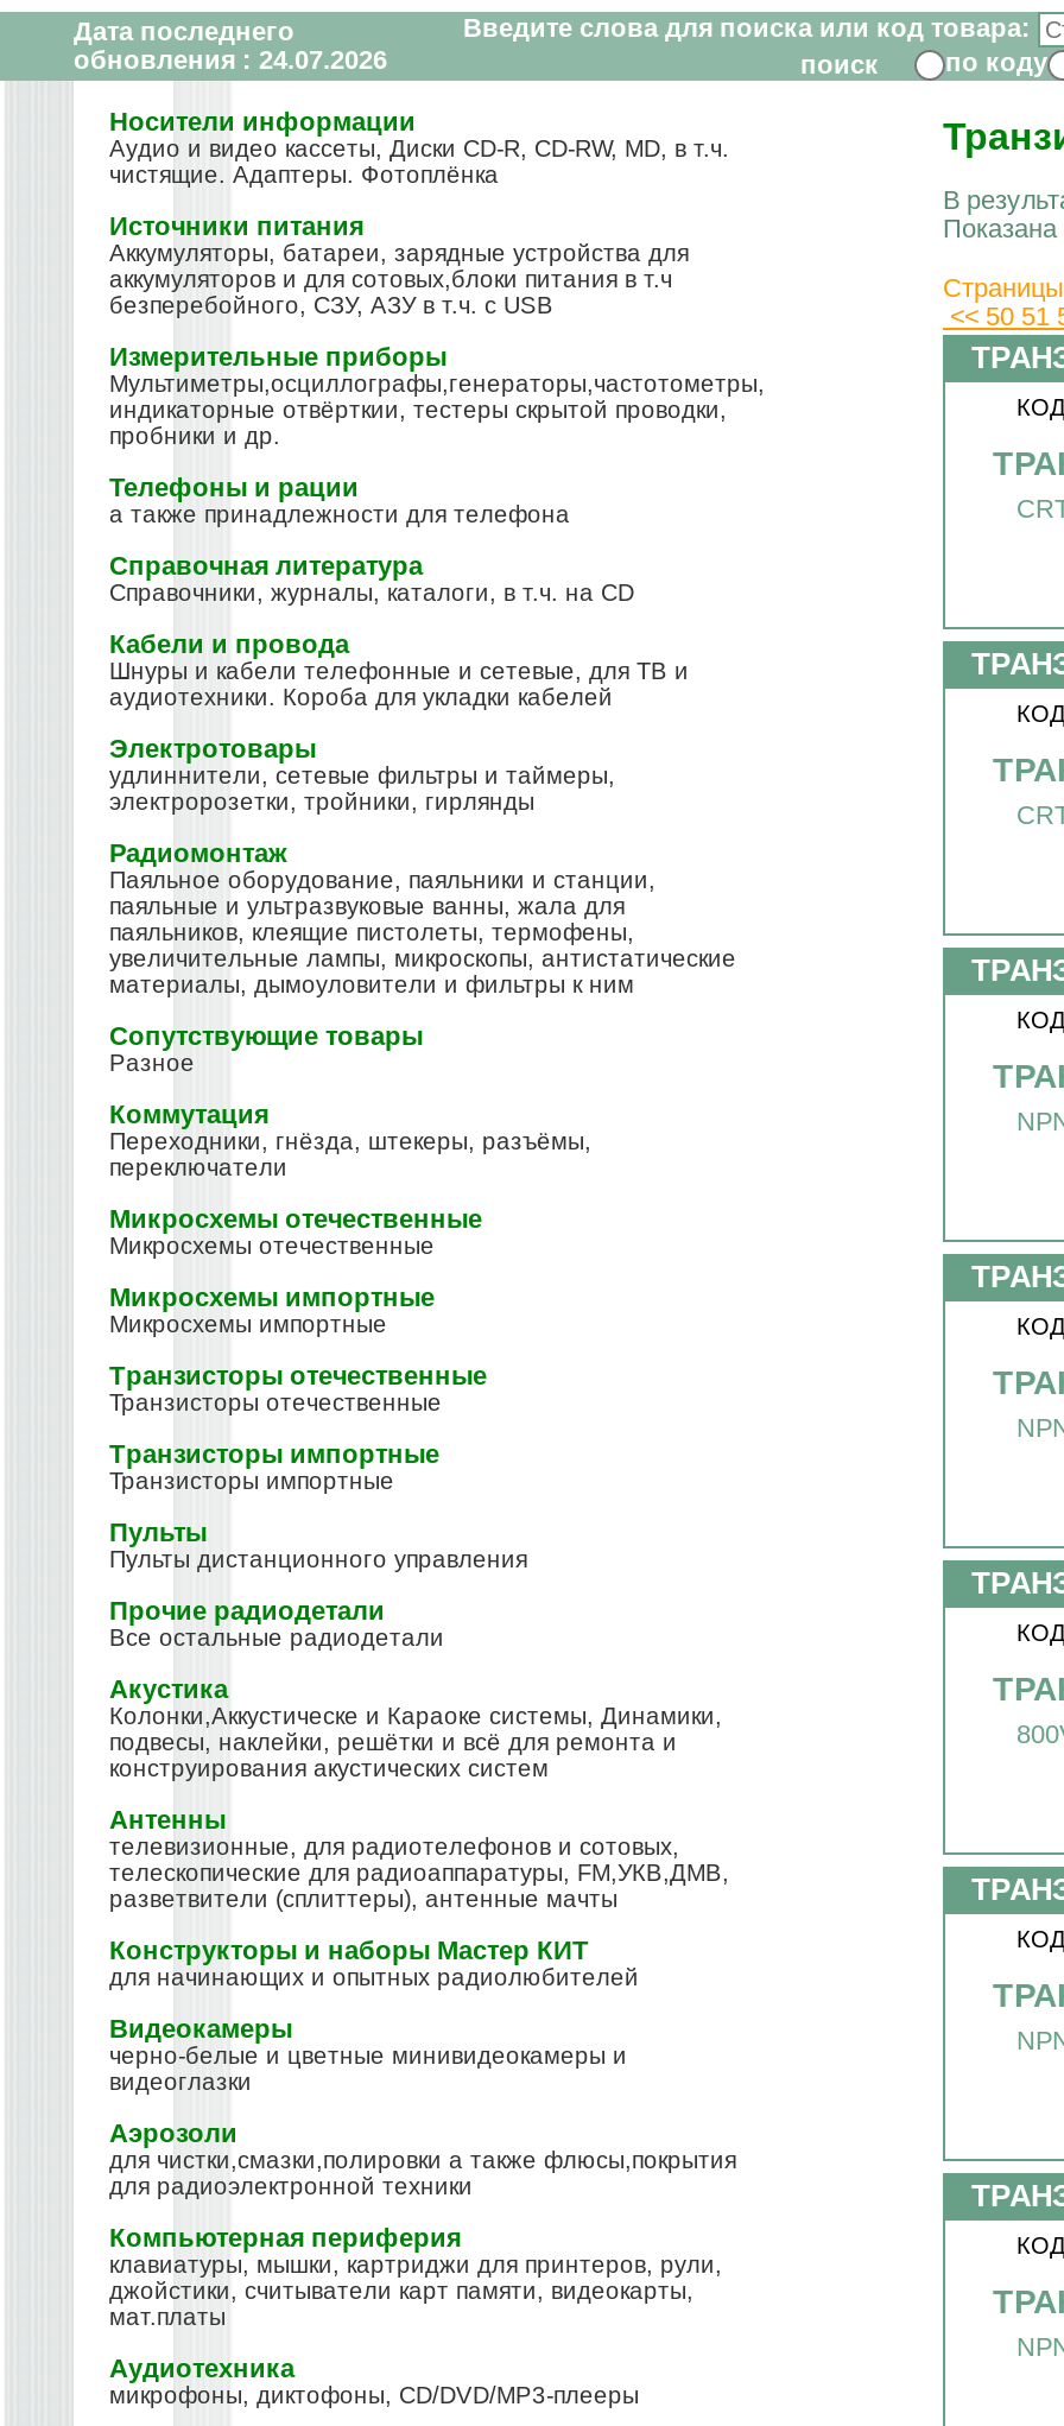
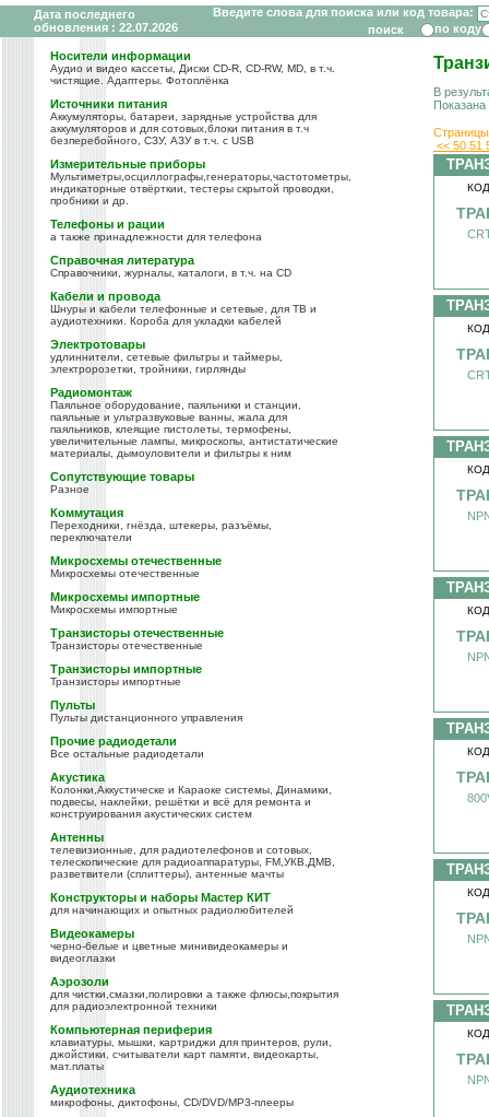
[74,45,387,74] обновления : 24.07.2026 -> [34,21,178,34] обновления : 22.07.2026

